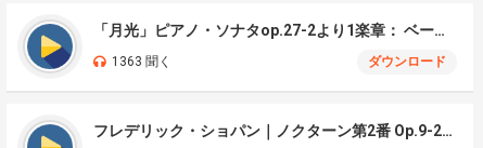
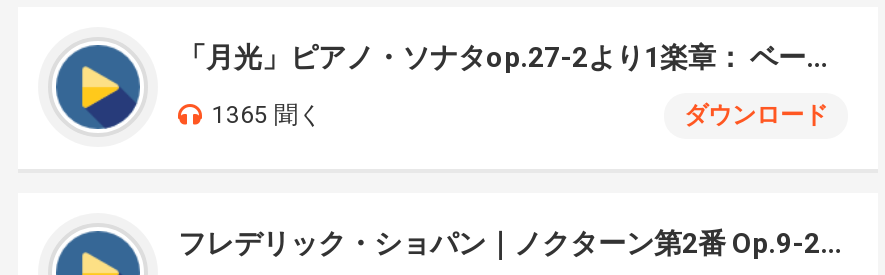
[112,54,171,69] 1363 聞く -> [212,101,322,129] 1365 聞く

